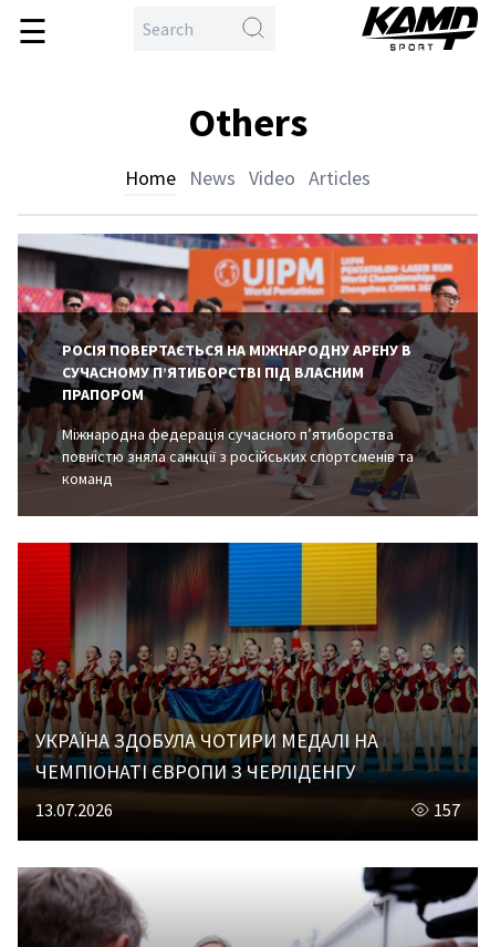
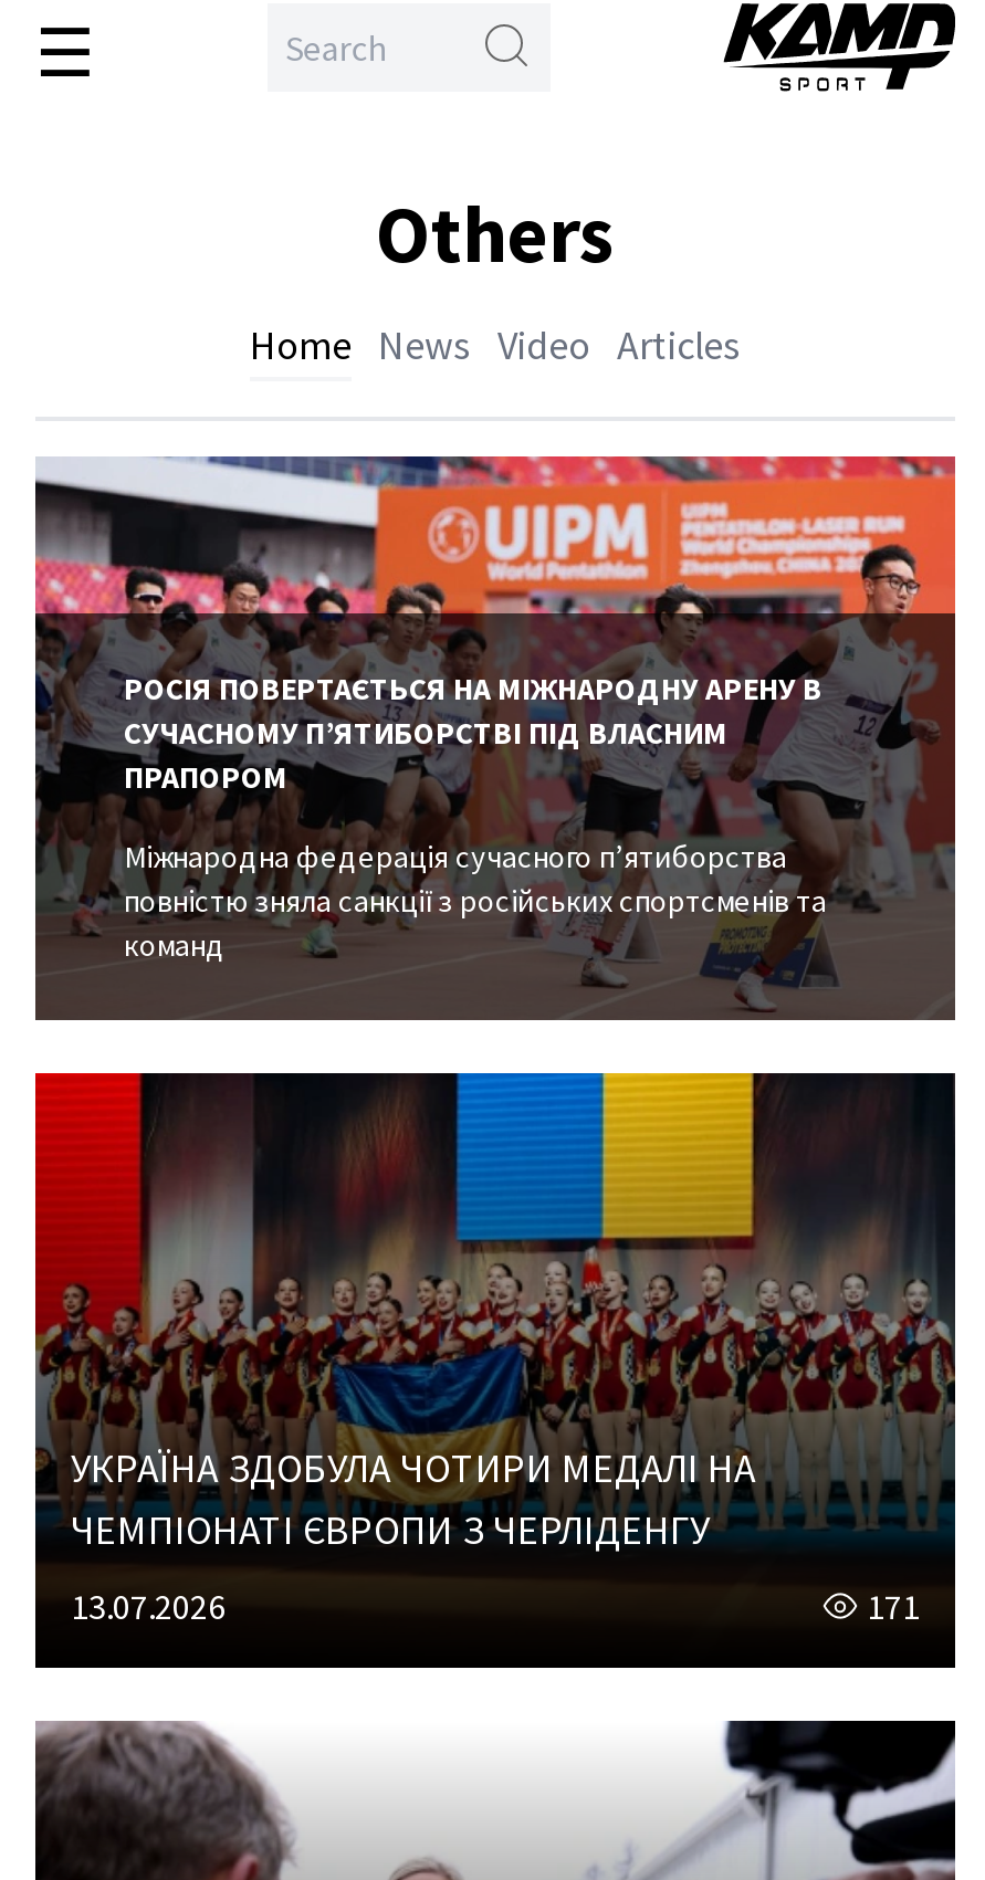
[434,798,460,821] 157 -> [867,1583,920,1628] 171

